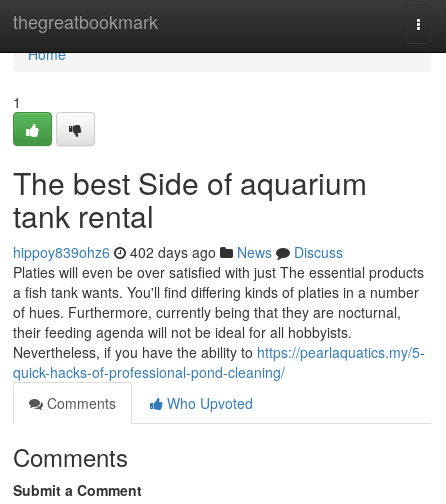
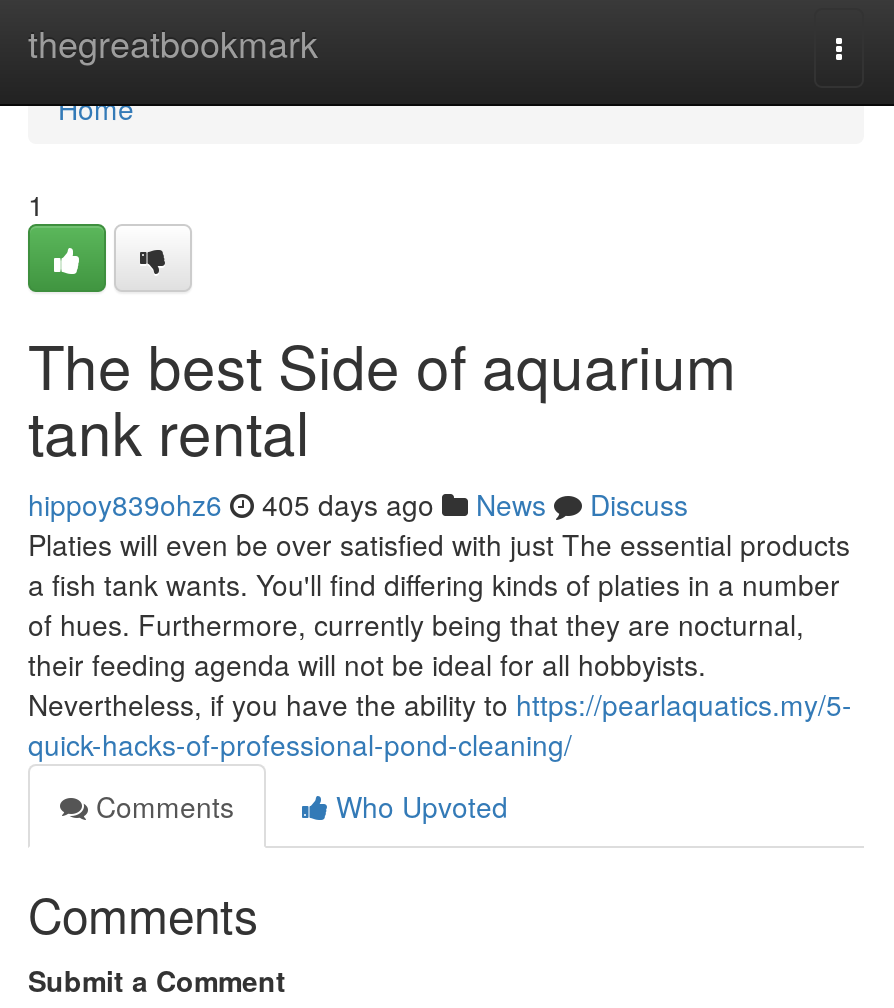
[13,242,343,262] hippoy839ohz6 402 days ago News Discuss -> [28,484,688,524] hippoy839ohz6 405 days ago News Discuss

